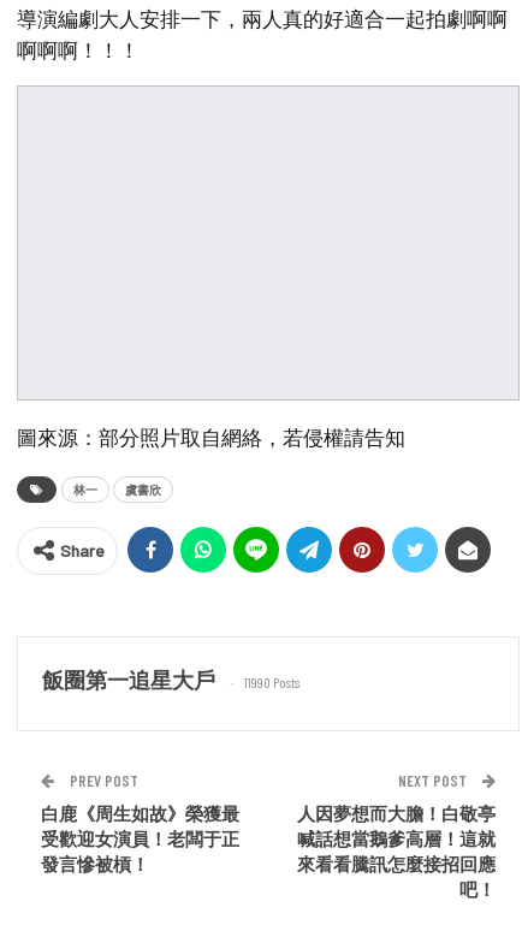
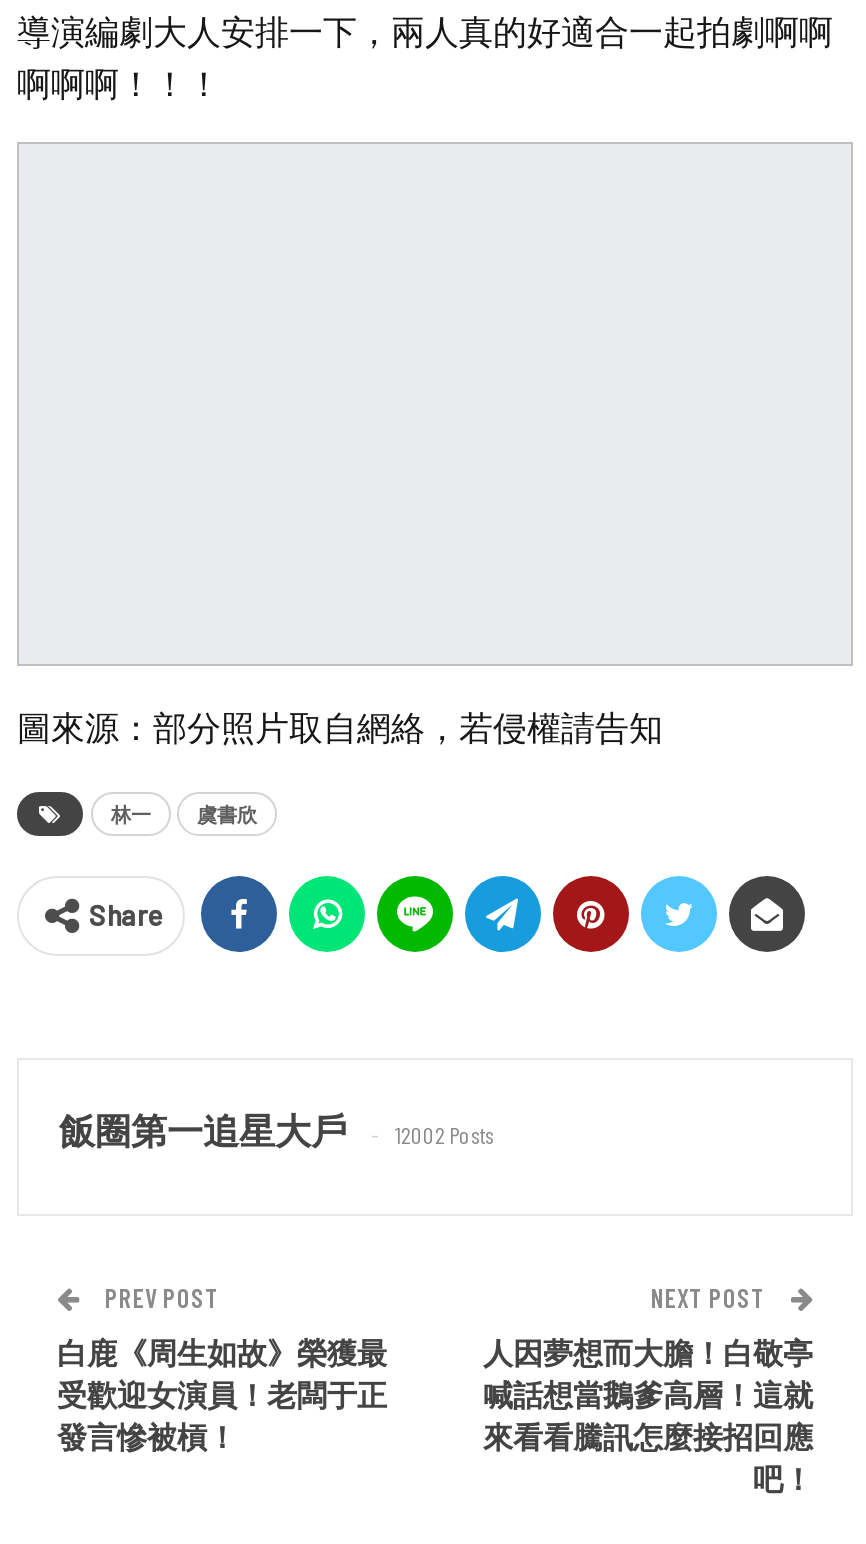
[42,666,299,693] 飯圈第一追星大戶 11990 Posts -> [59,1108,493,1152] 飯圈第一追星大戶 12002 Posts

